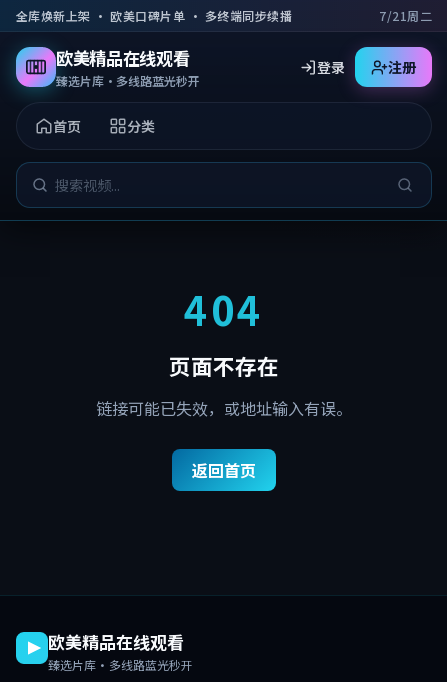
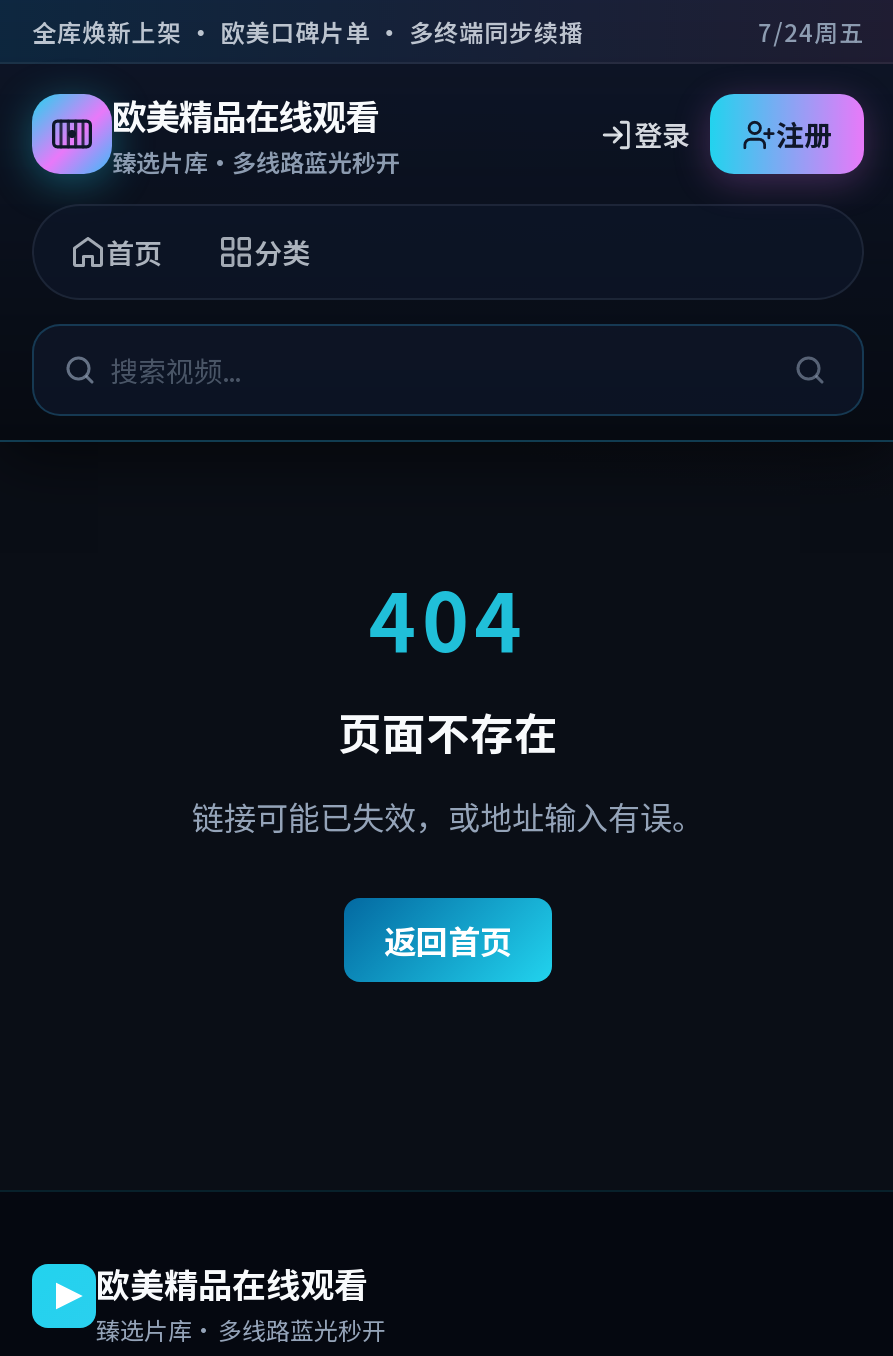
[379,7,432,24] 7/21周二 -> [758,14,864,48] 7/24周五

